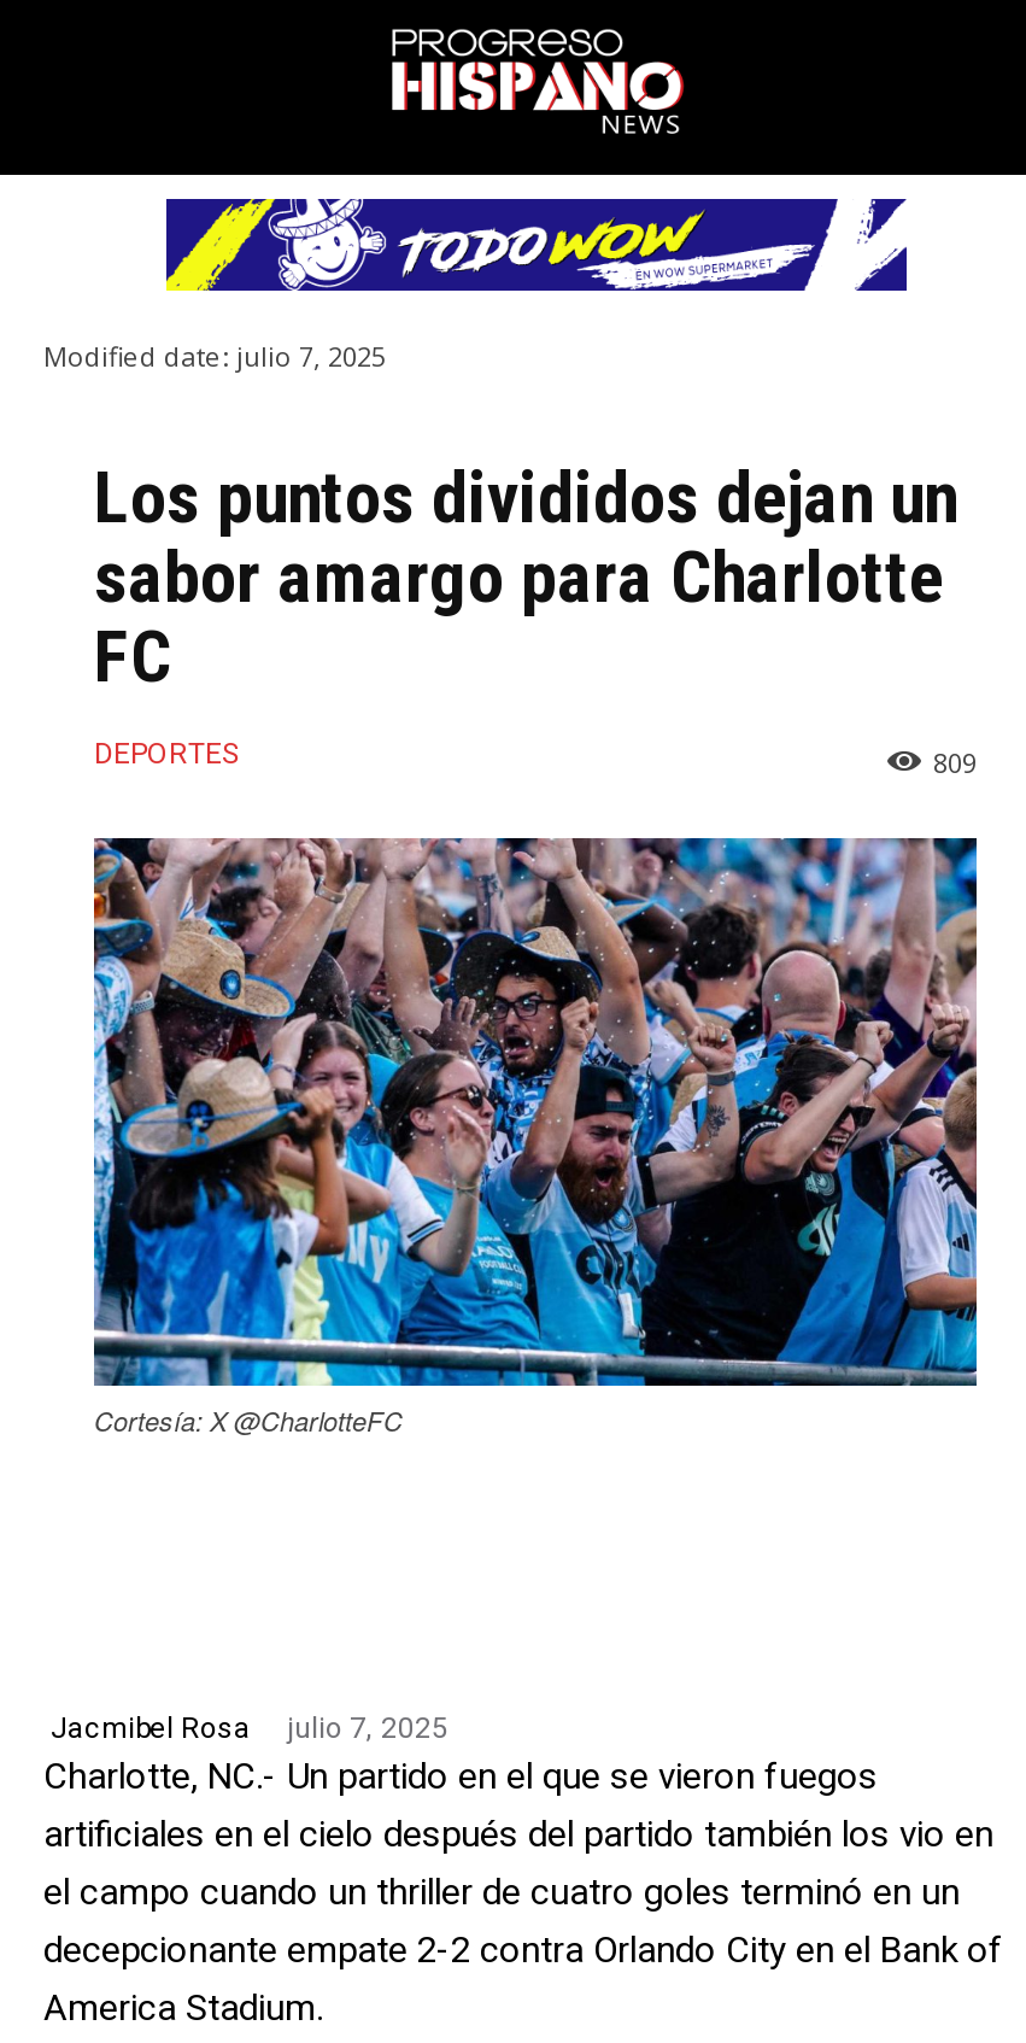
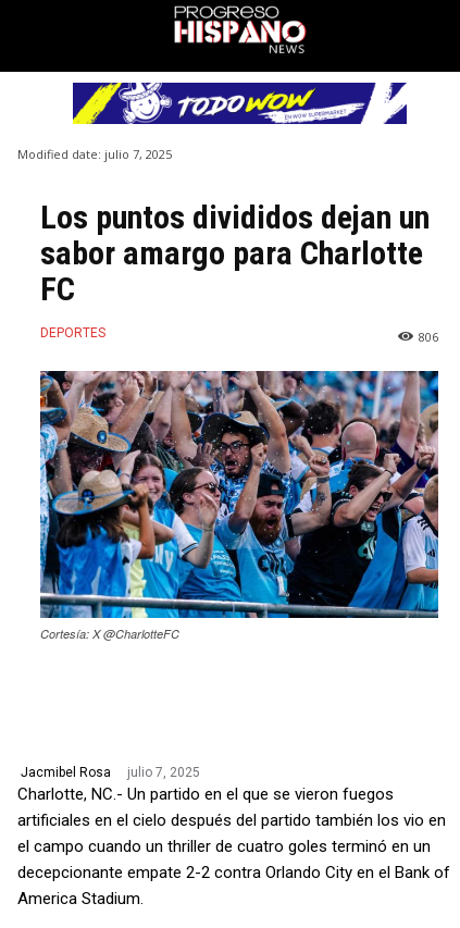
[933,743,977,779] 809 -> [419,328,438,344] 806

